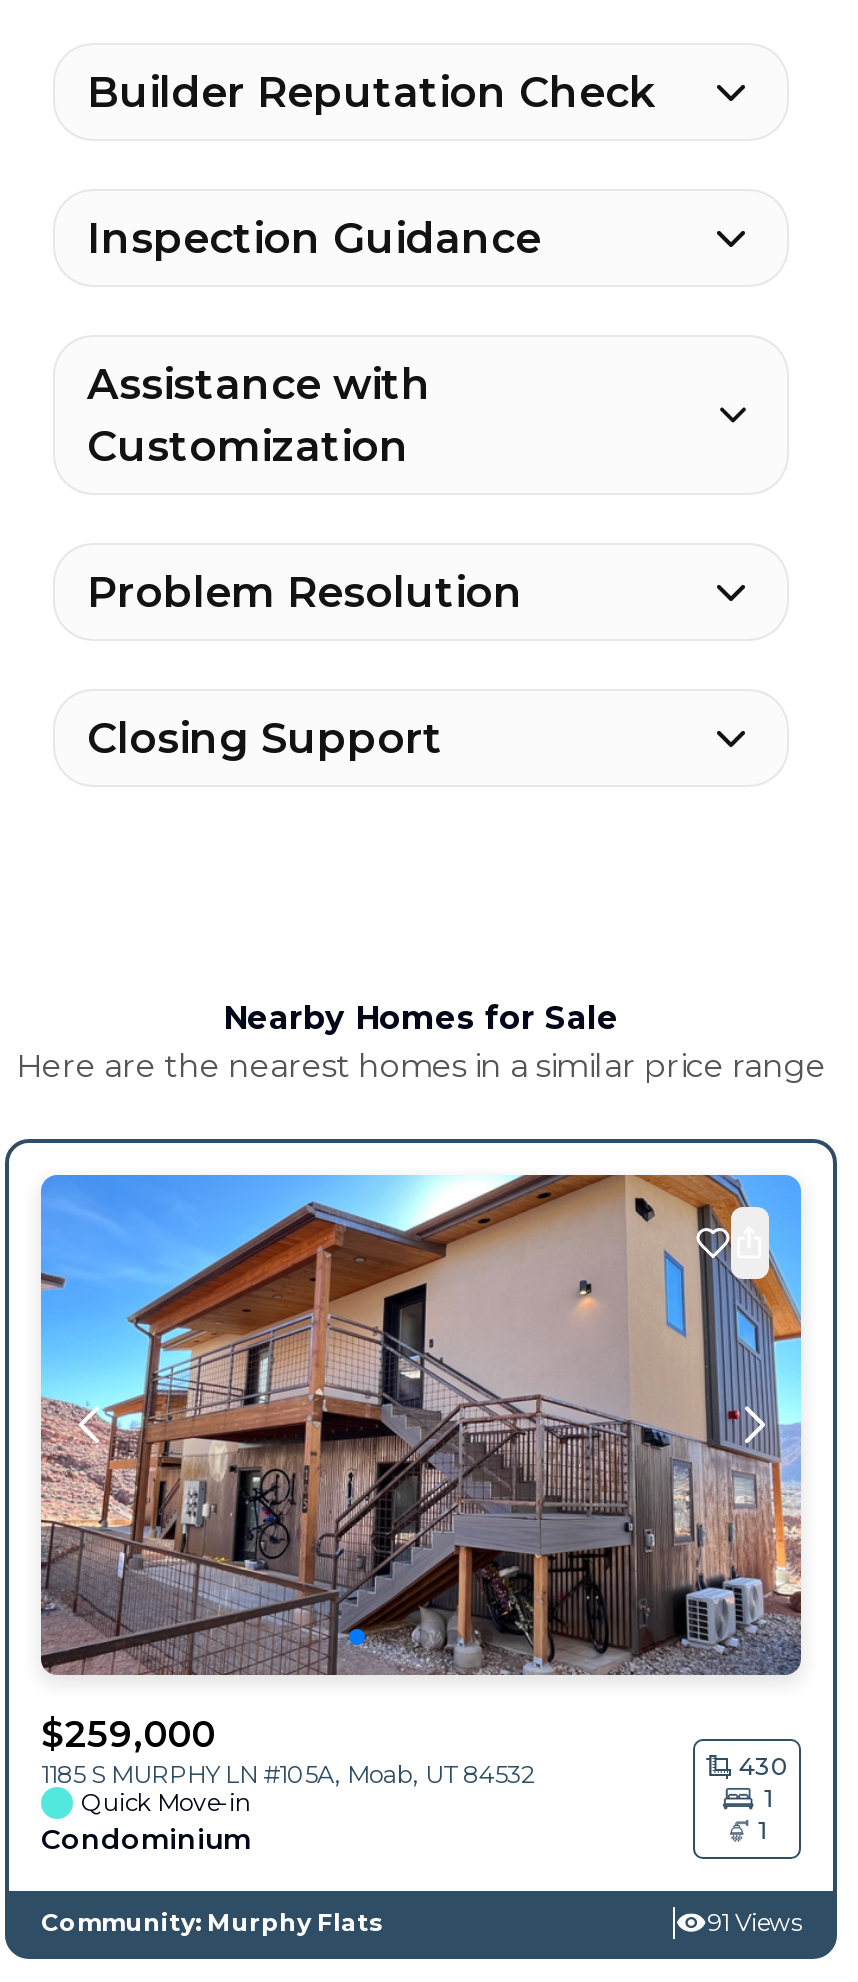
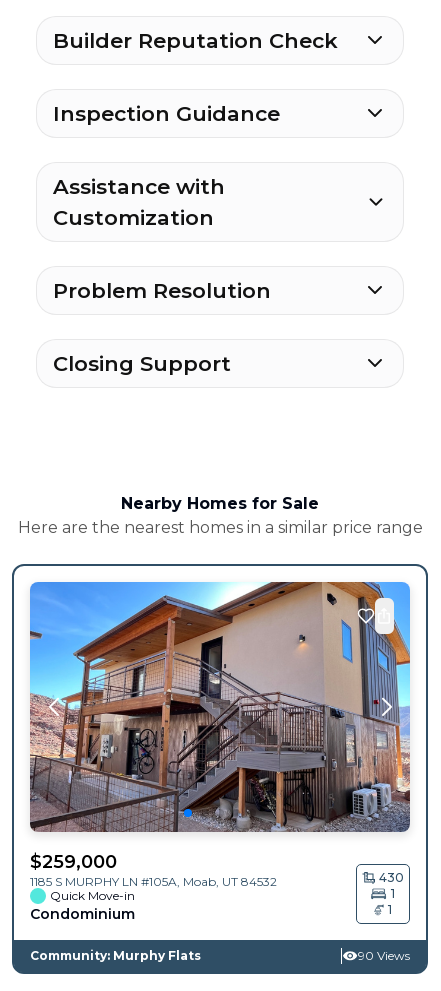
[707,1907,801,1937] 91 Views -> [358,948,410,963] 90 Views

